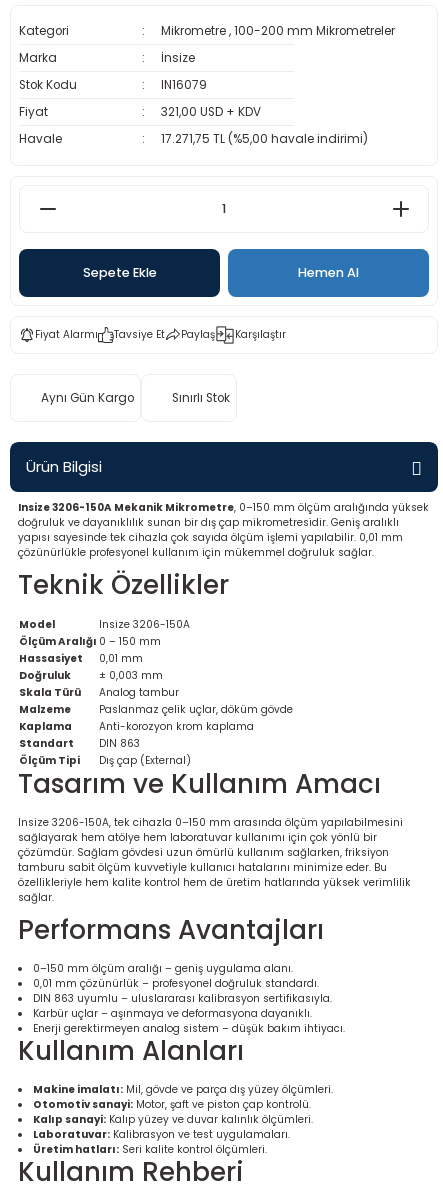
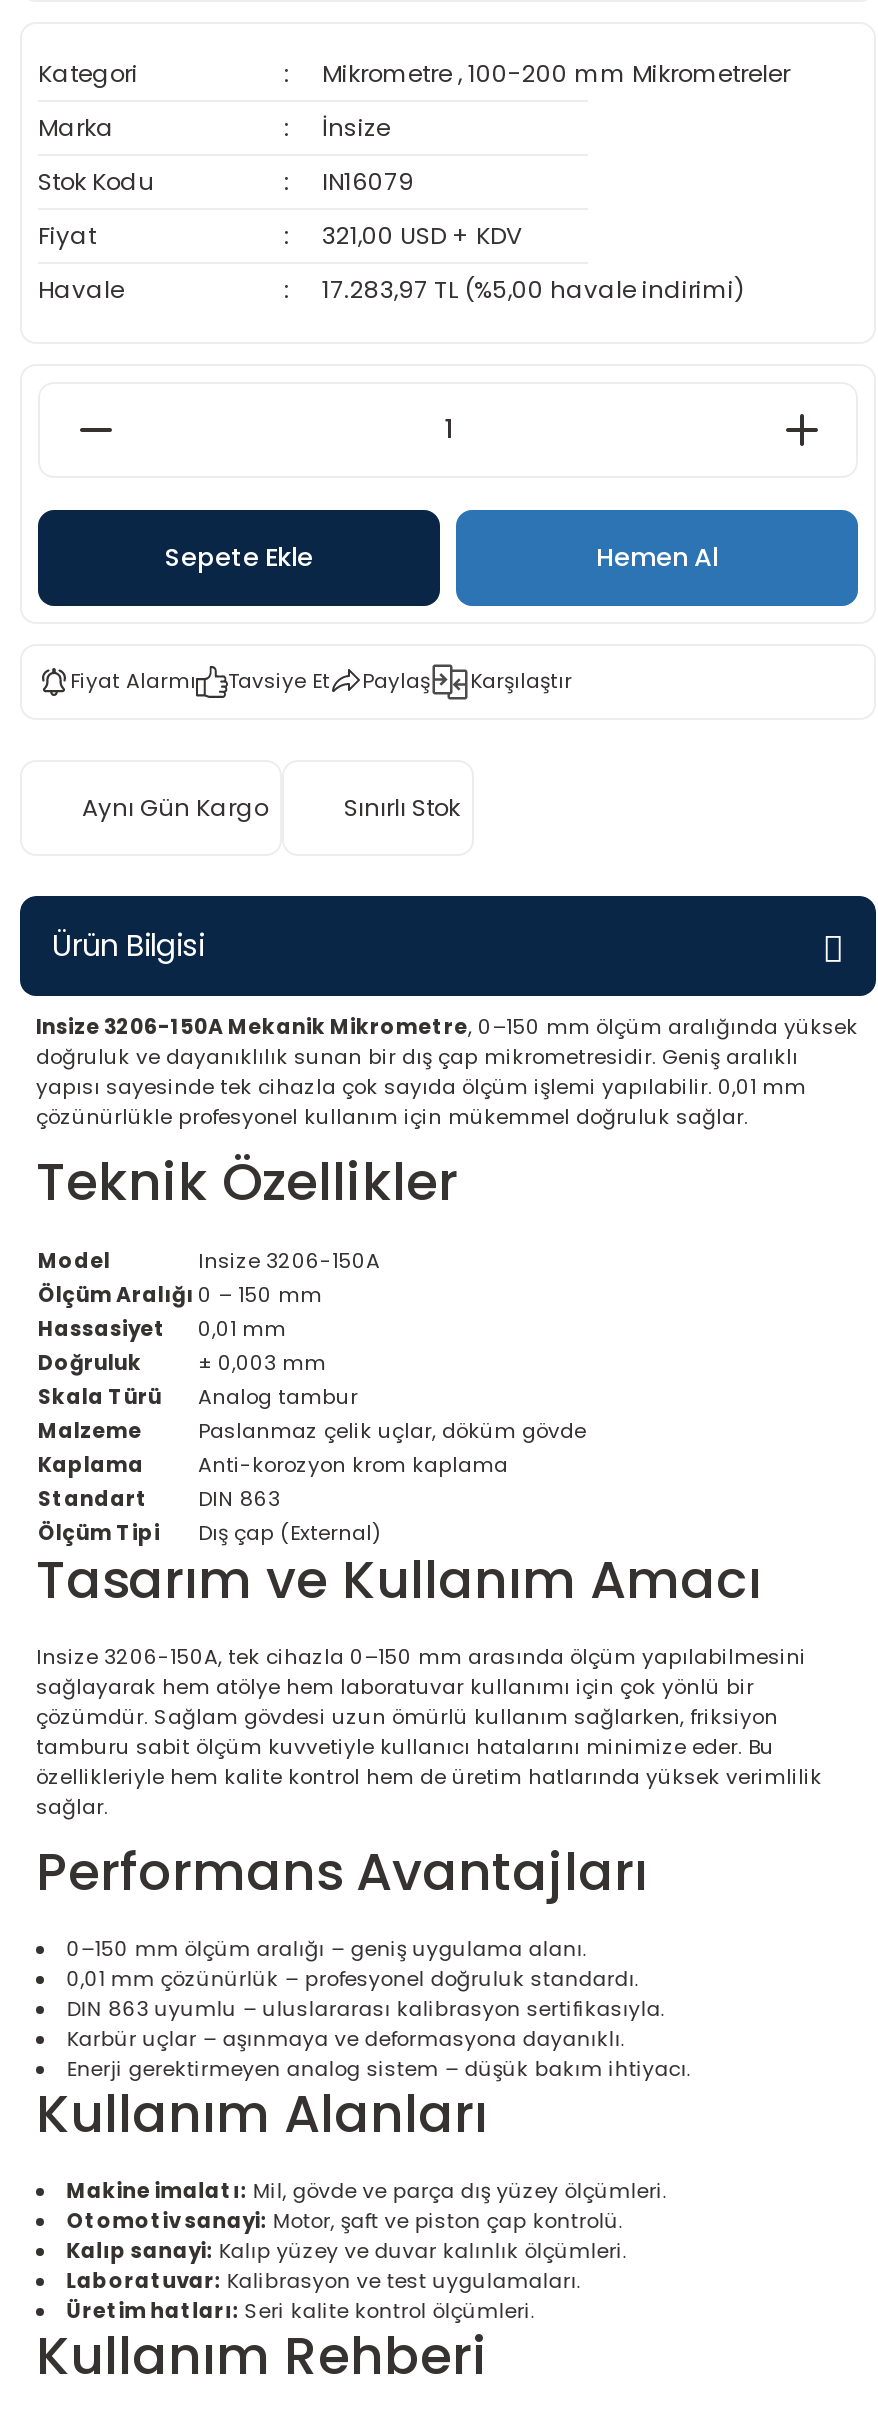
[161,131,368,147] 17.271,75 TL (%5,00 havale indirimi) -> [322,274,744,306] 17.283,97 TL (%5,00 havale indirimi)

